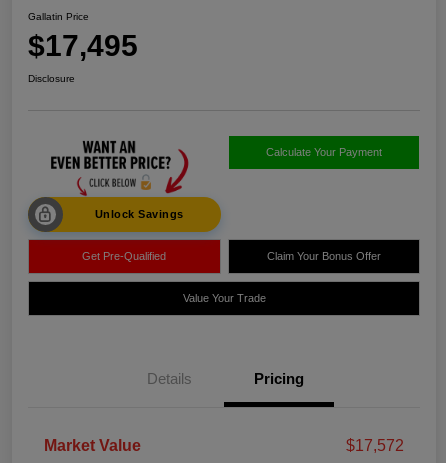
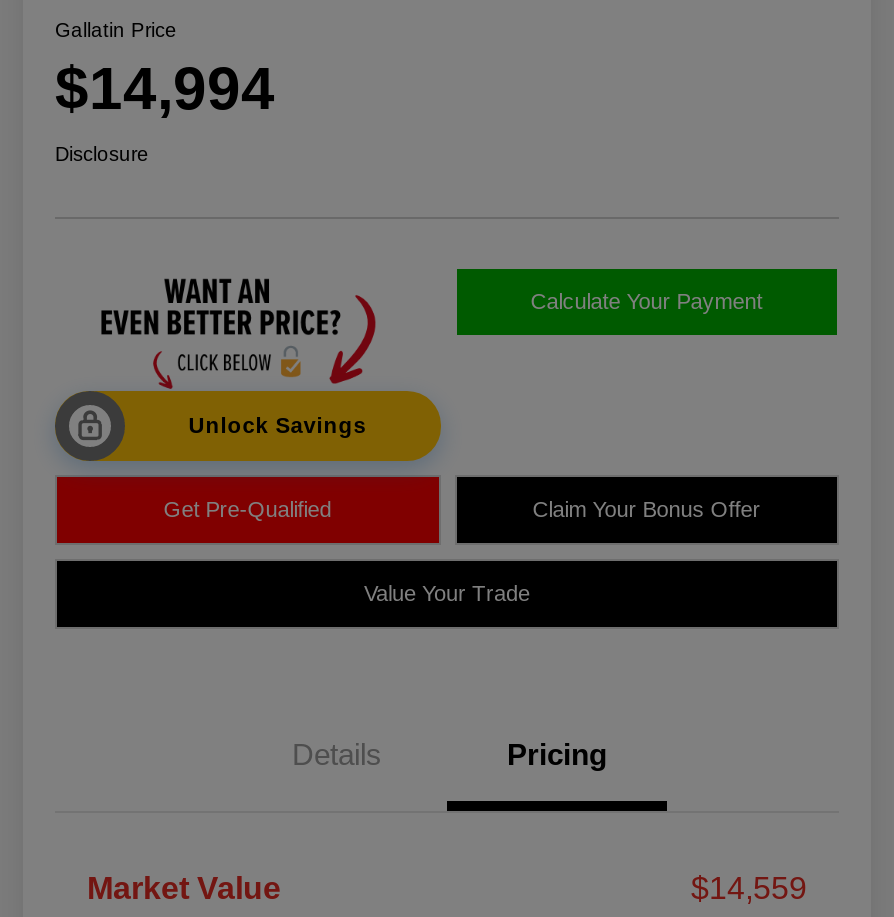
[28,28,138,61] $17,495 -> [55,54,275,120] $14,994
[346,437,404,454] $17,572 -> [691,871,807,905] $14,559

